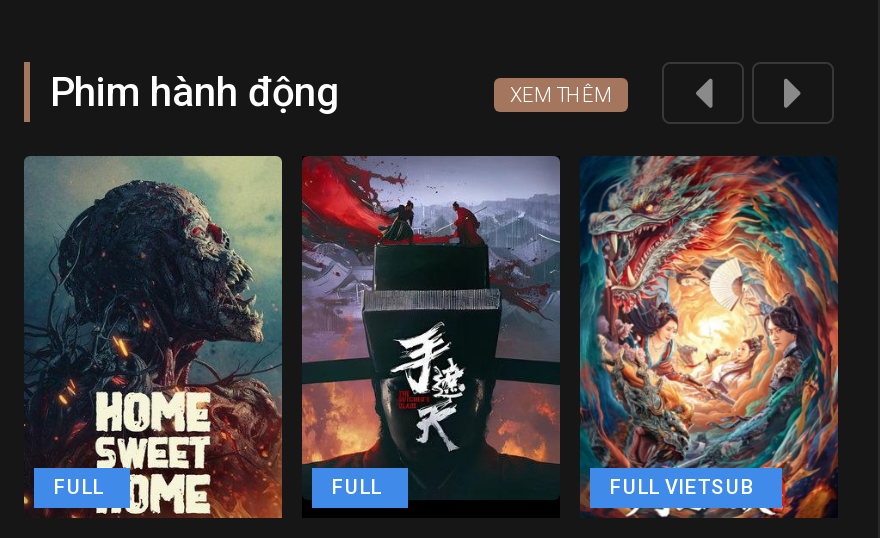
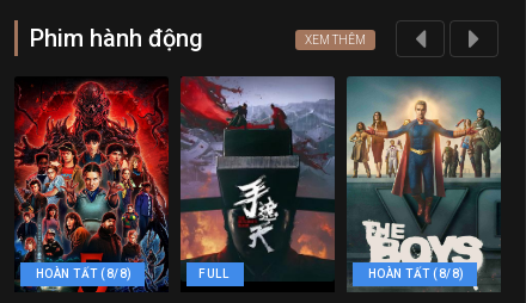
[22,154,284,520] [image] | FULL -> [13,76,170,292] [image] | HOÀN TẤT (8/8)
[580,154,840,518] [image] | FULL VIETSUB -> [345,76,502,292] [image] | HOÀN TẤT (8/8)

